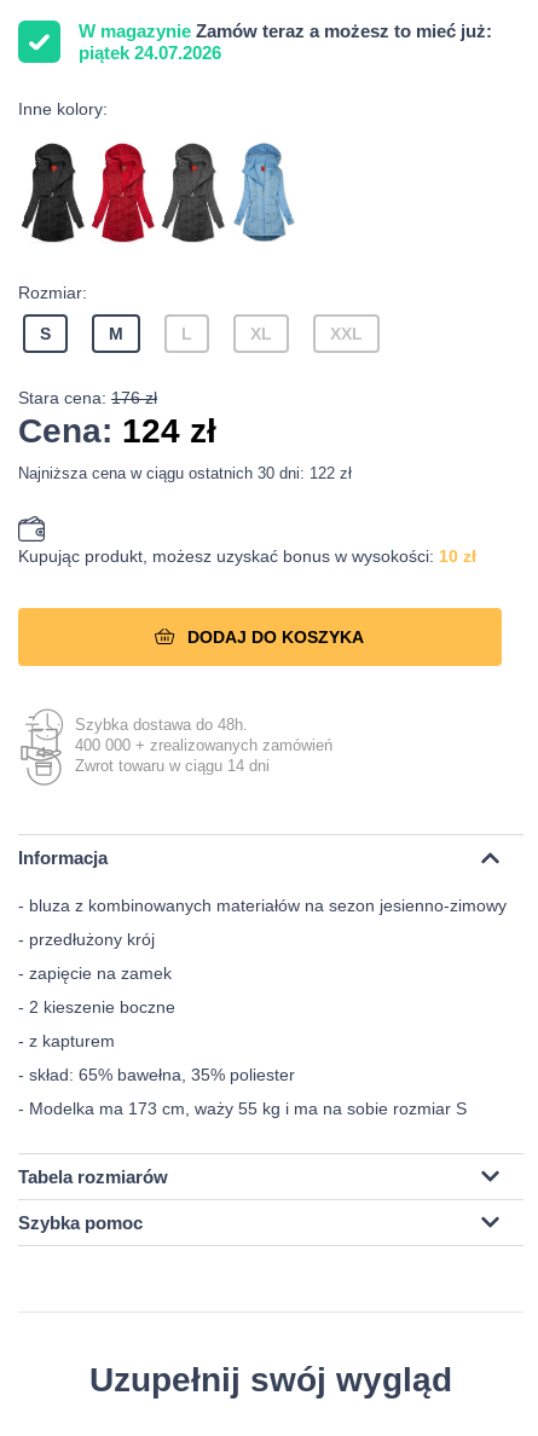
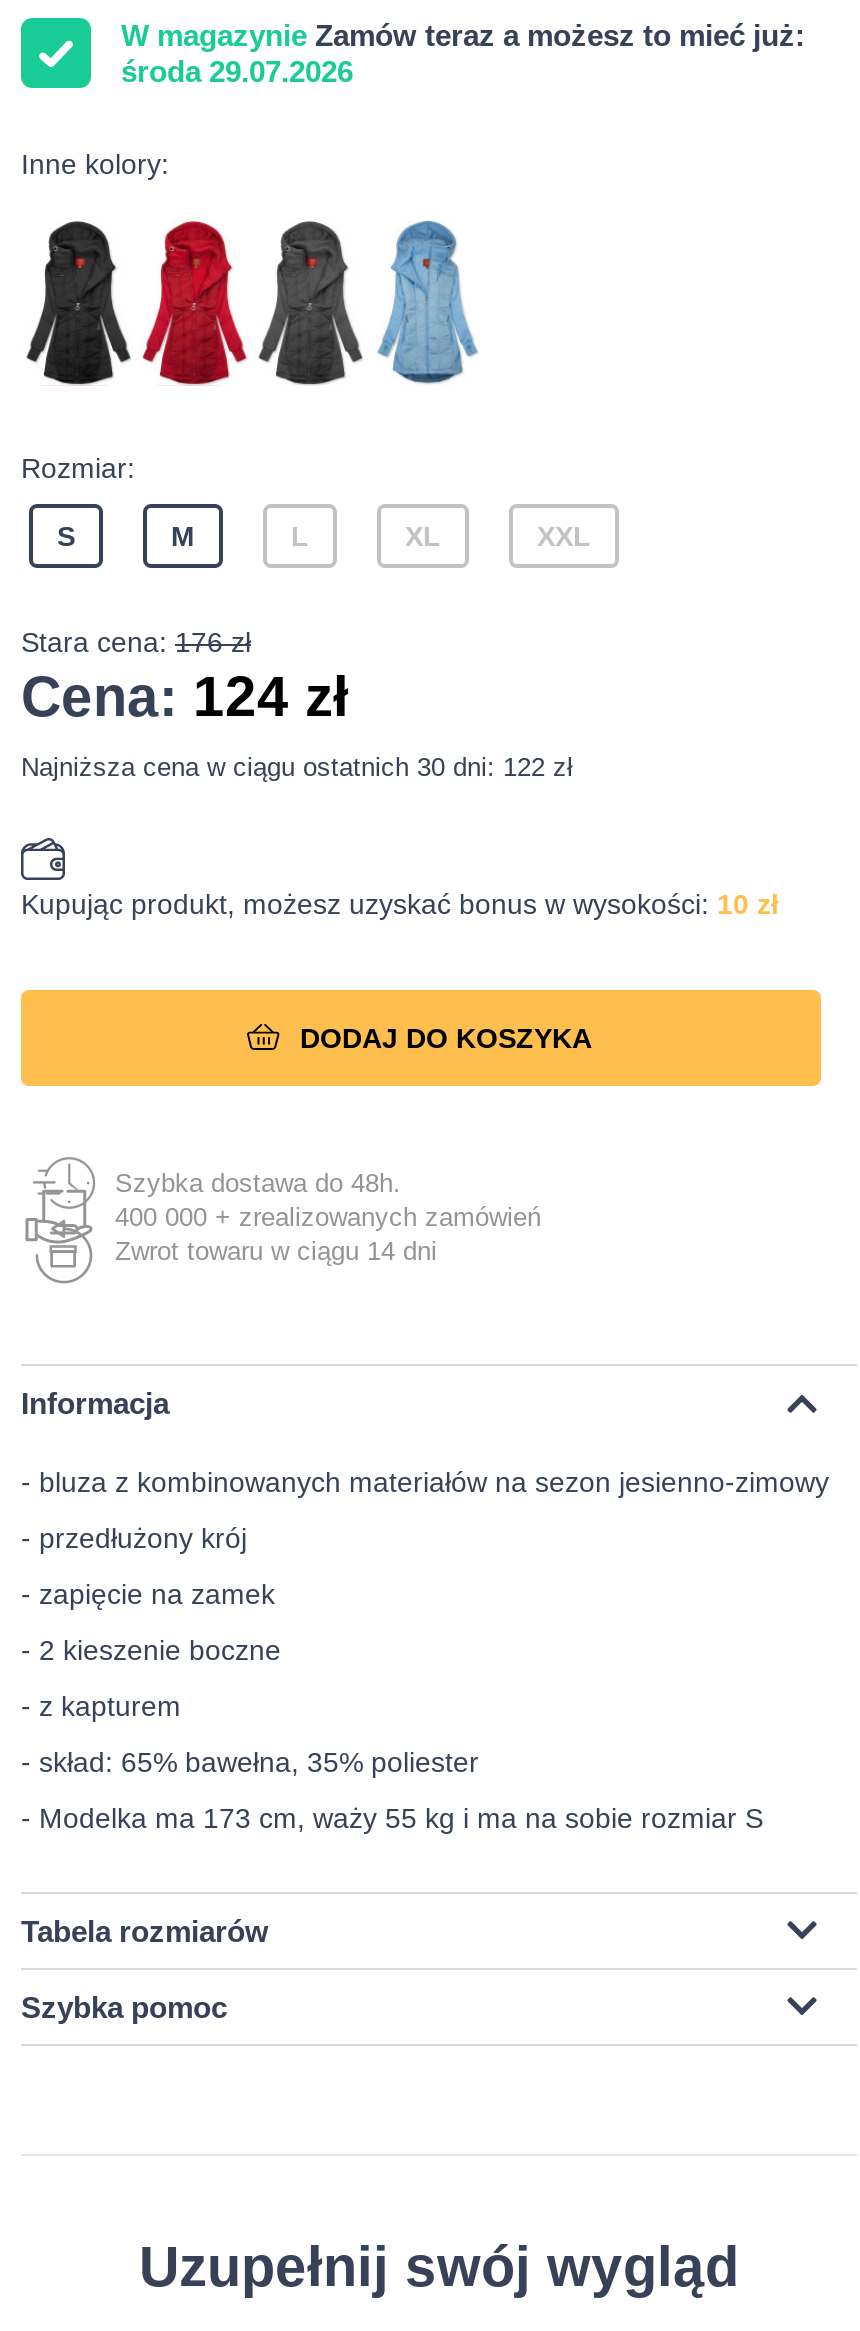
[79,42,221,63] piątek 24.07.2026 -> [121,54,353,88] środa 29.07.2026

